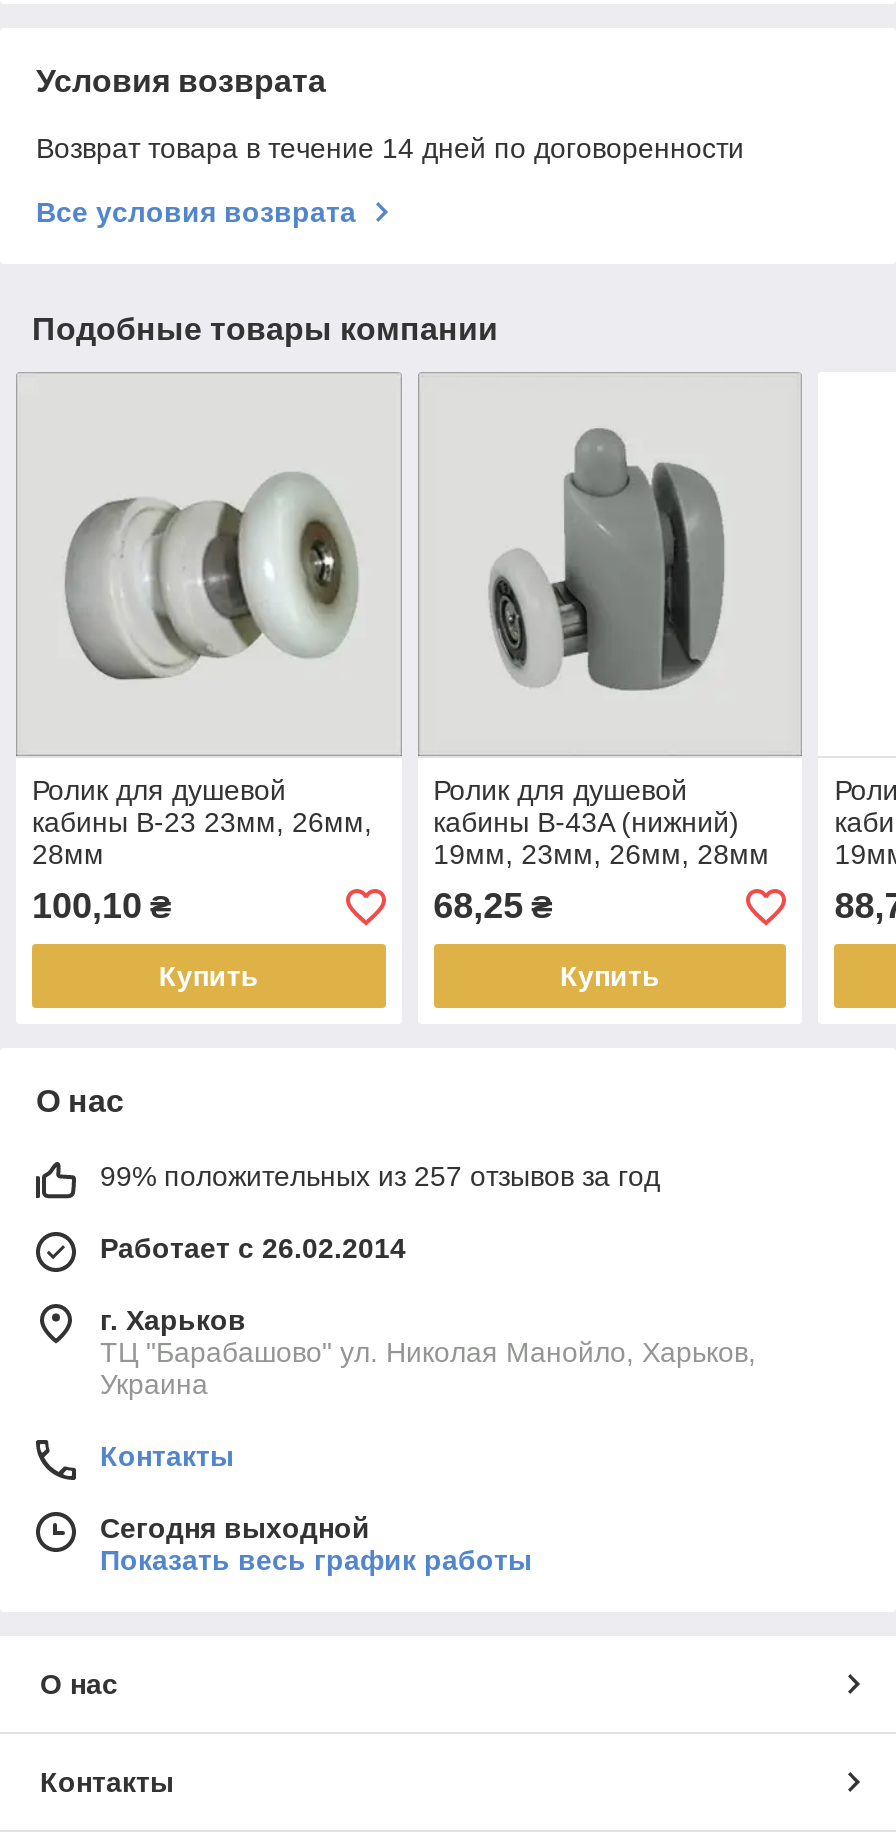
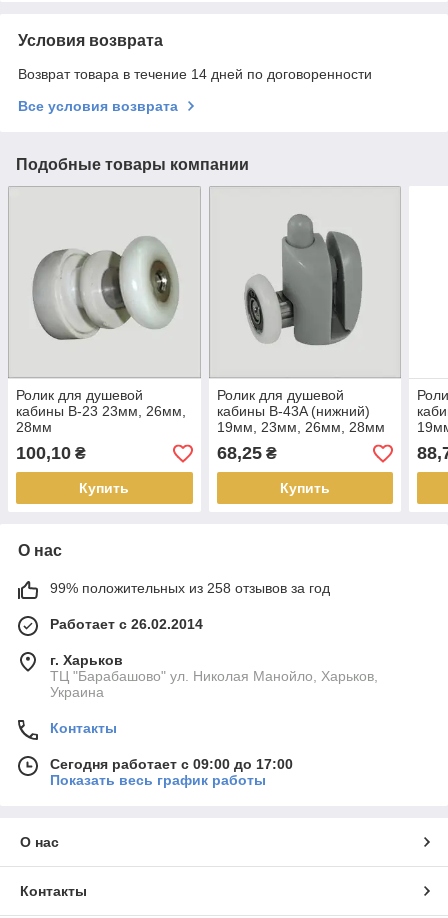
[100,1161,660,1193] 99% положительных из 257 отзывов за год -> [50,580,330,596] 99% положительных из 258 отзывов за год
[100,1513,370,1545] Сегодня выходной -> [50,756,293,772] Сегодня работает с 09:00 до 17:00

